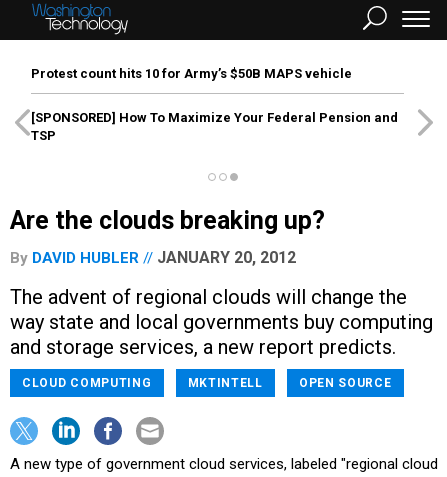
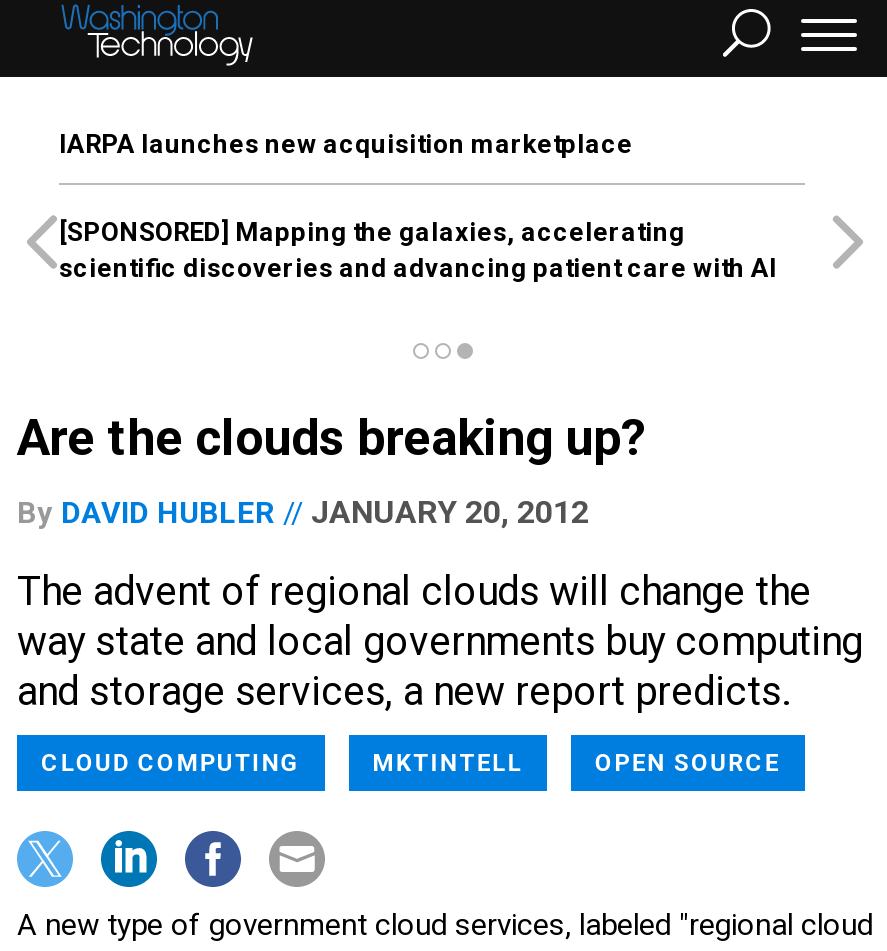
[31,66,352,81] Protest count hits 10 for Army’s $50B MAPS vehicle -> [59,129,633,159] IARPA launches new acquisition marketplace
[31,110,398,143] [SPONSORED] How To Maximize Your Federal Pension and | TSP -> [59,217,777,283] [SPONSORED] Mapping the galaxies, accelerating | scientific discoveries and advancing patient care with AI

